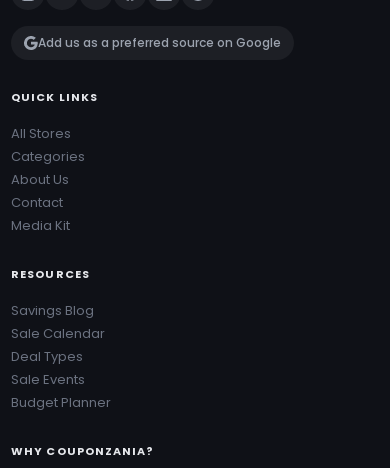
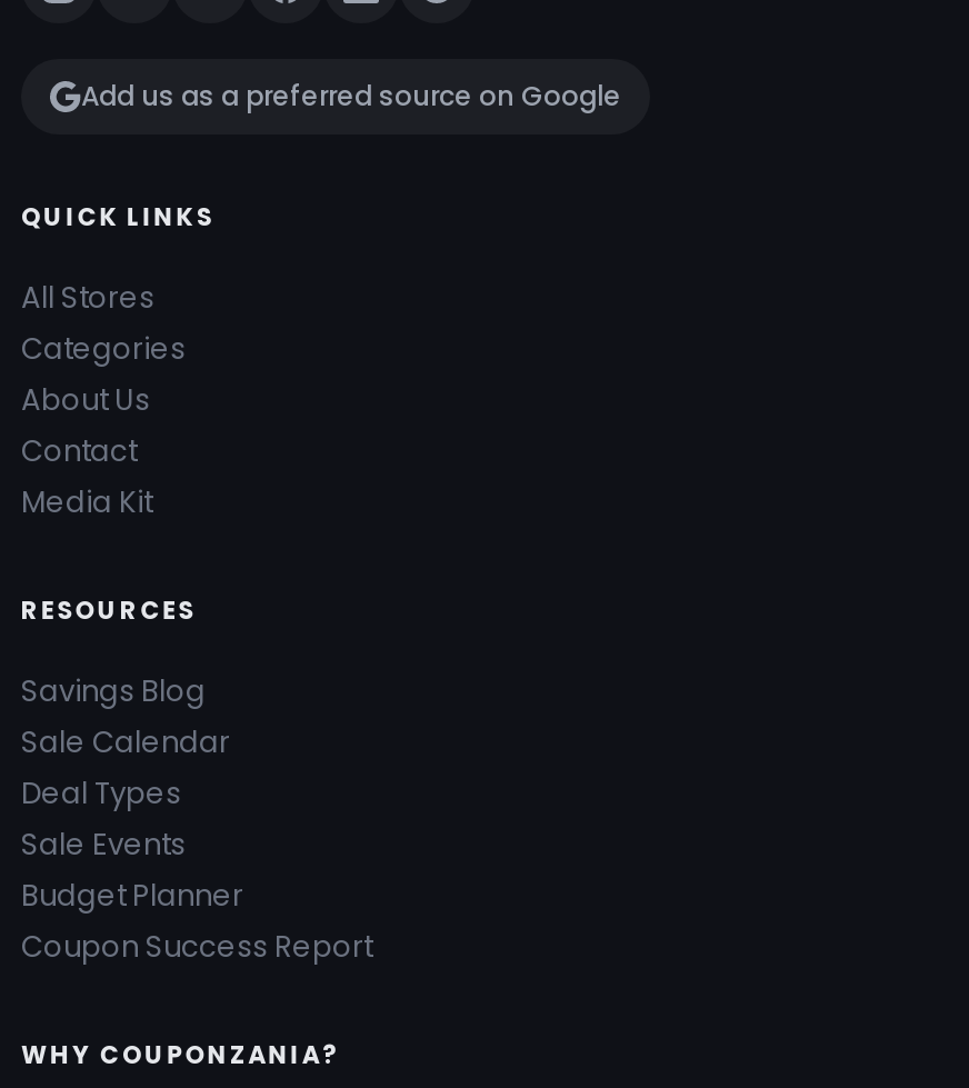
none -> [21,925,372,967] Coupon Success Report

